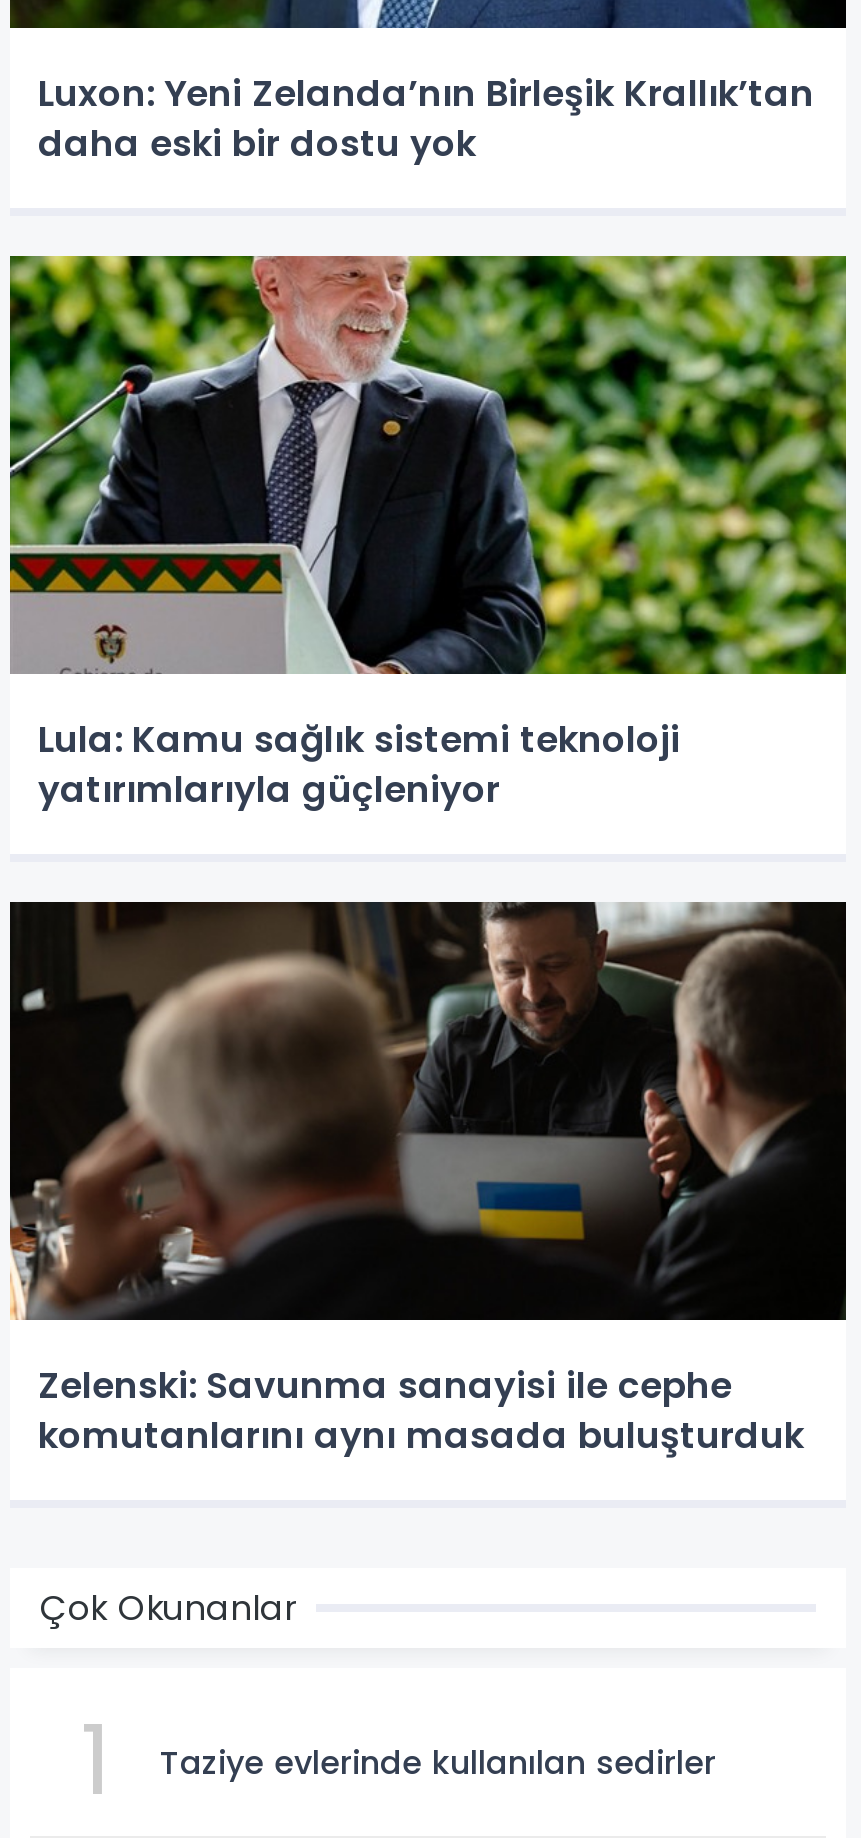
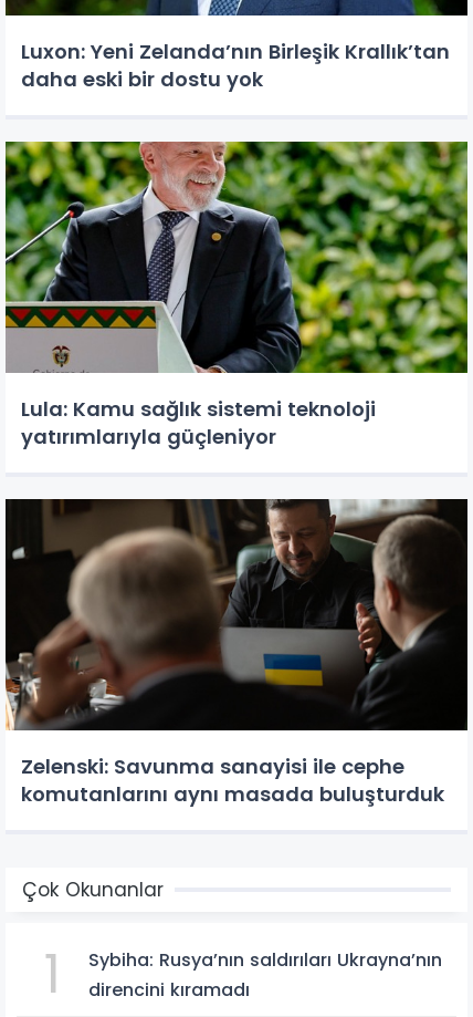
[160,1740,716,1786] Taziye evlerinde kullanılan sedirler -> [88,948,442,1003] Sybiha: Rusya’nın saldırıları Ukrayna’nın | direncini kıramadı

